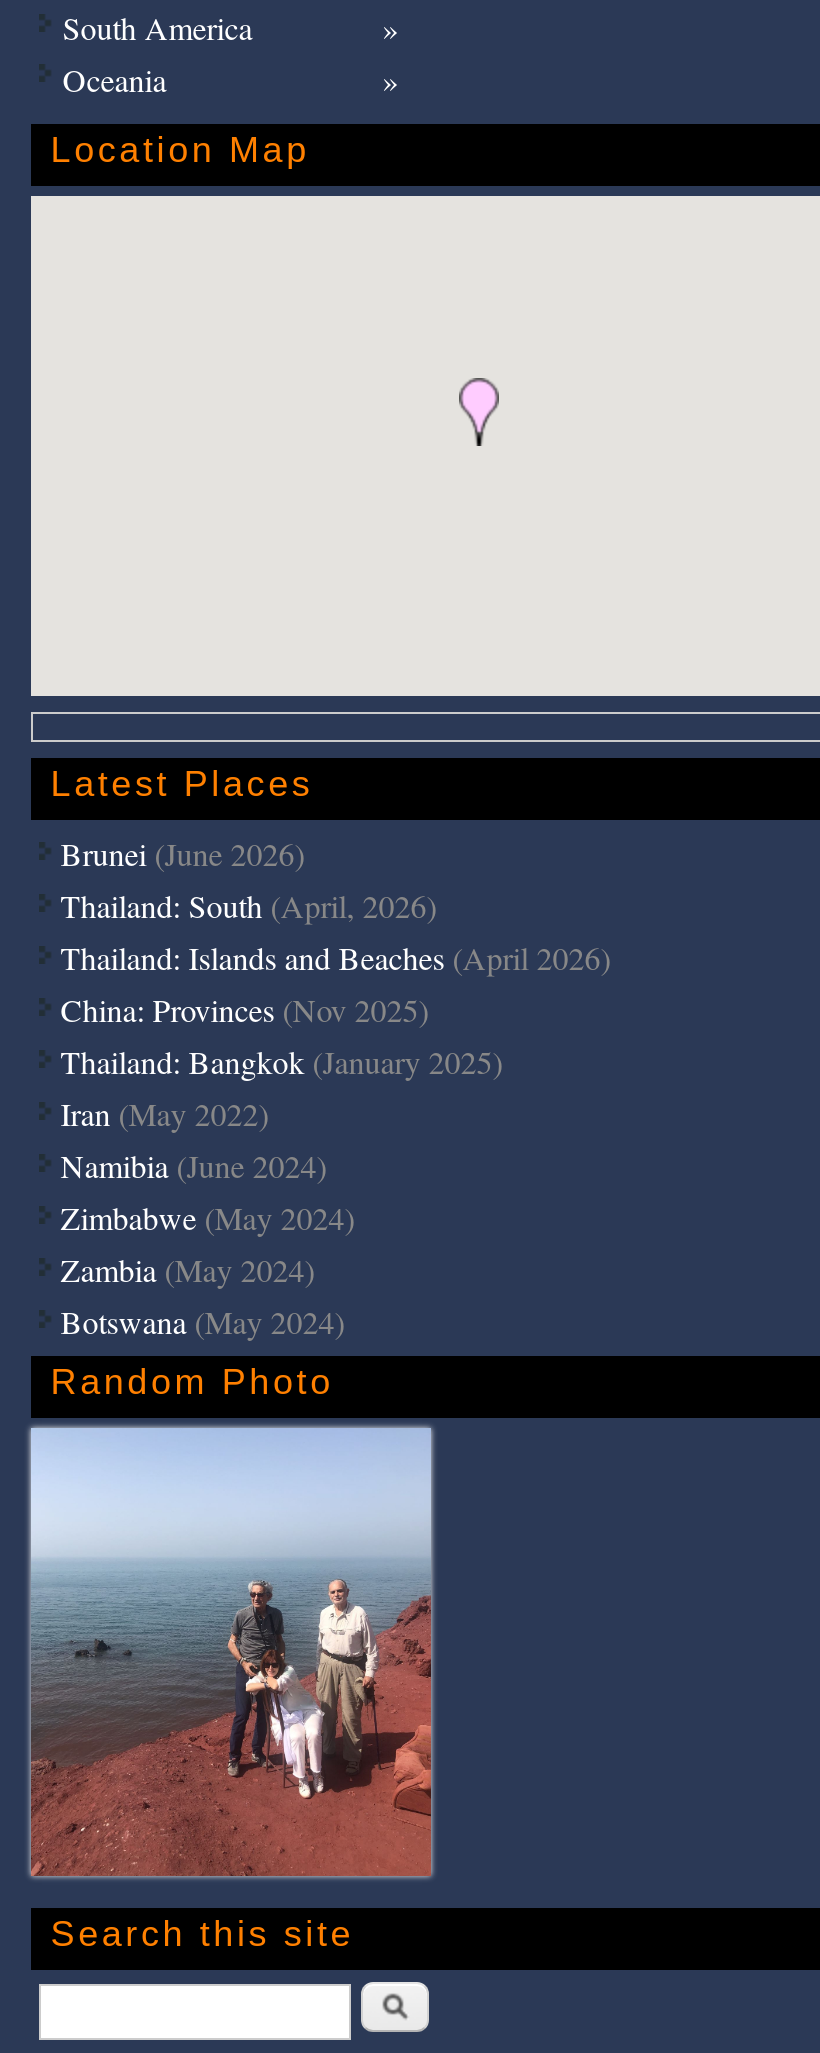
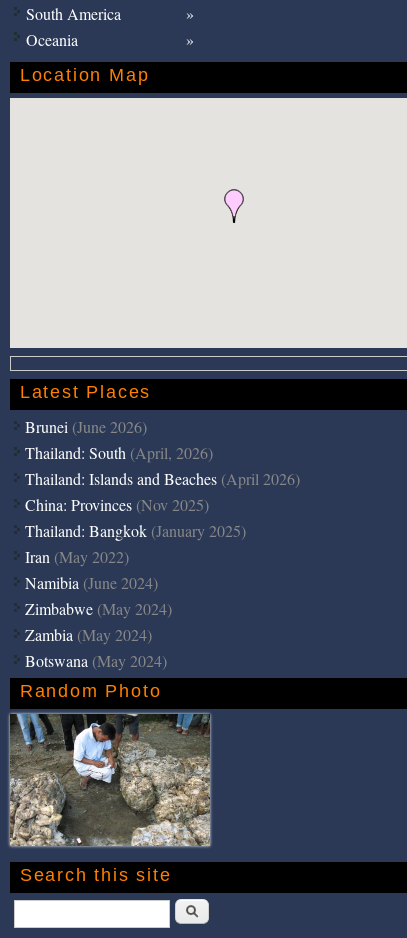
[29,1426,433,1878] [image] -> [10,714,211,847] [image]

